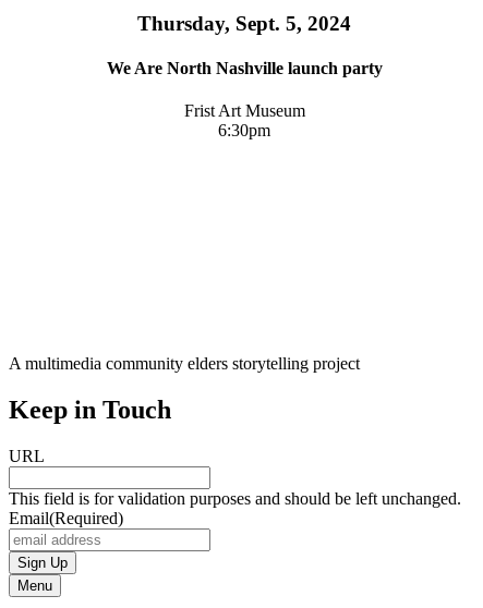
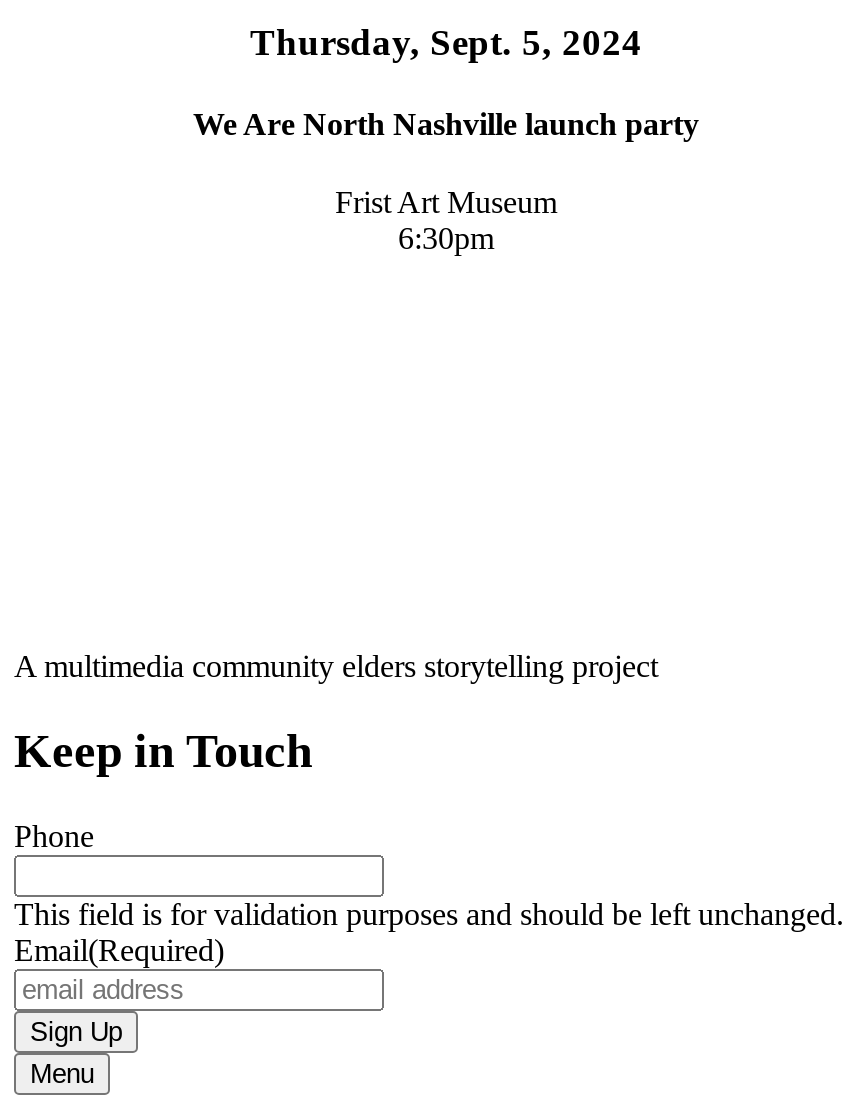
[9,447,45,465] URL -> [14,819,94,853] Phone

